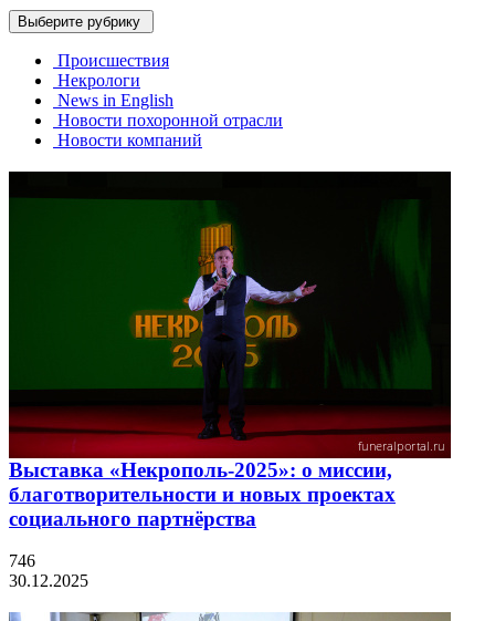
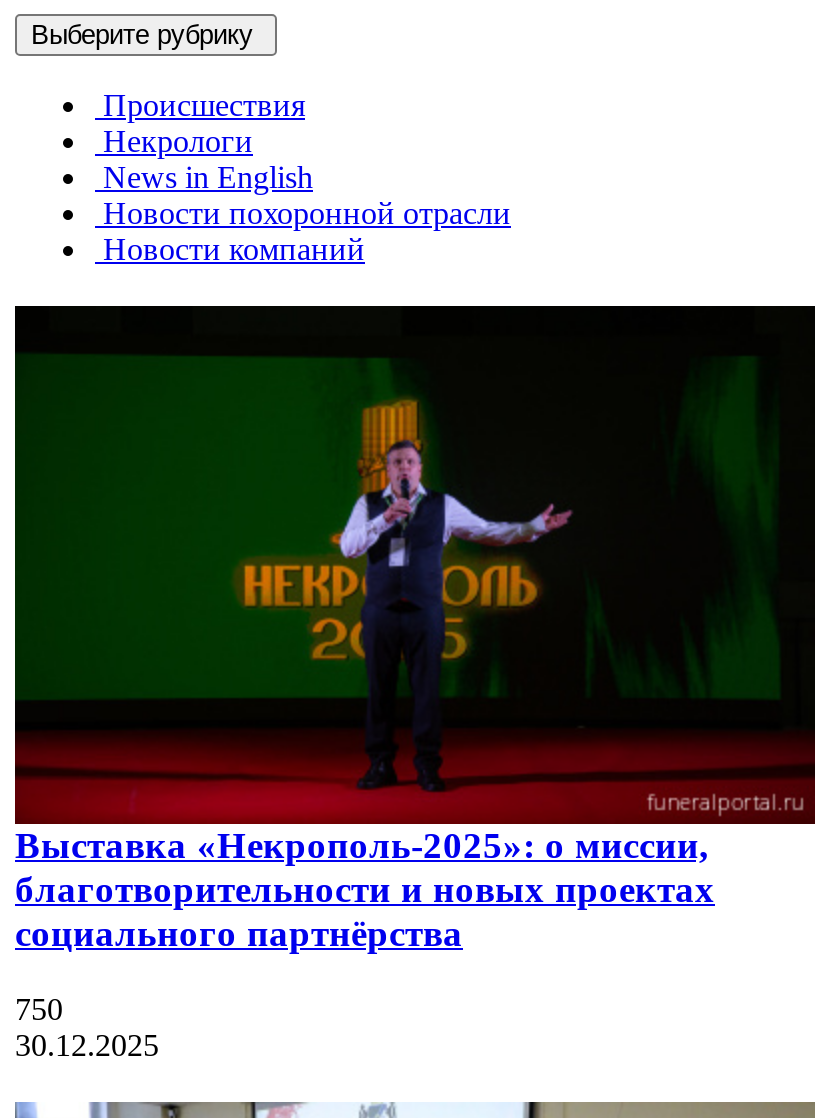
[9,551,35,570] 746 -> [15,992,63,1026] 750

